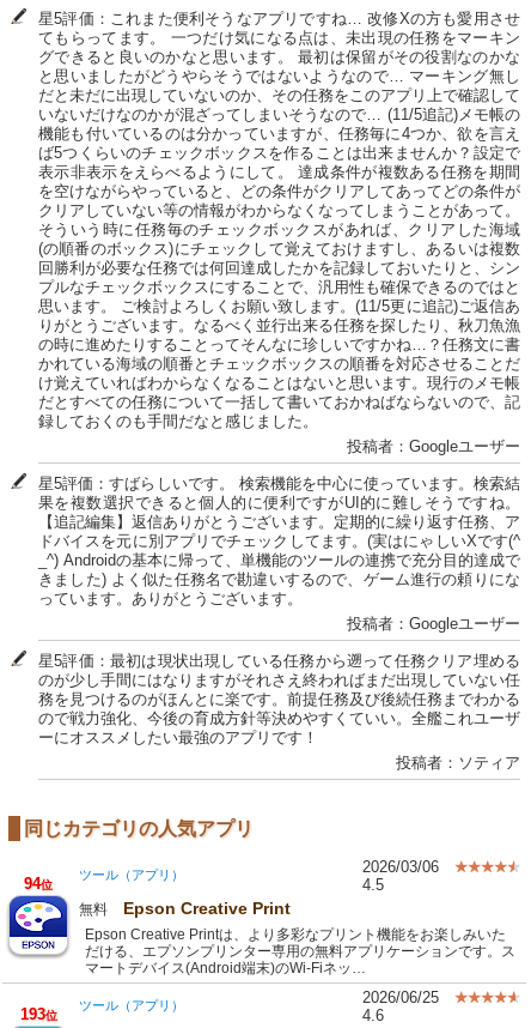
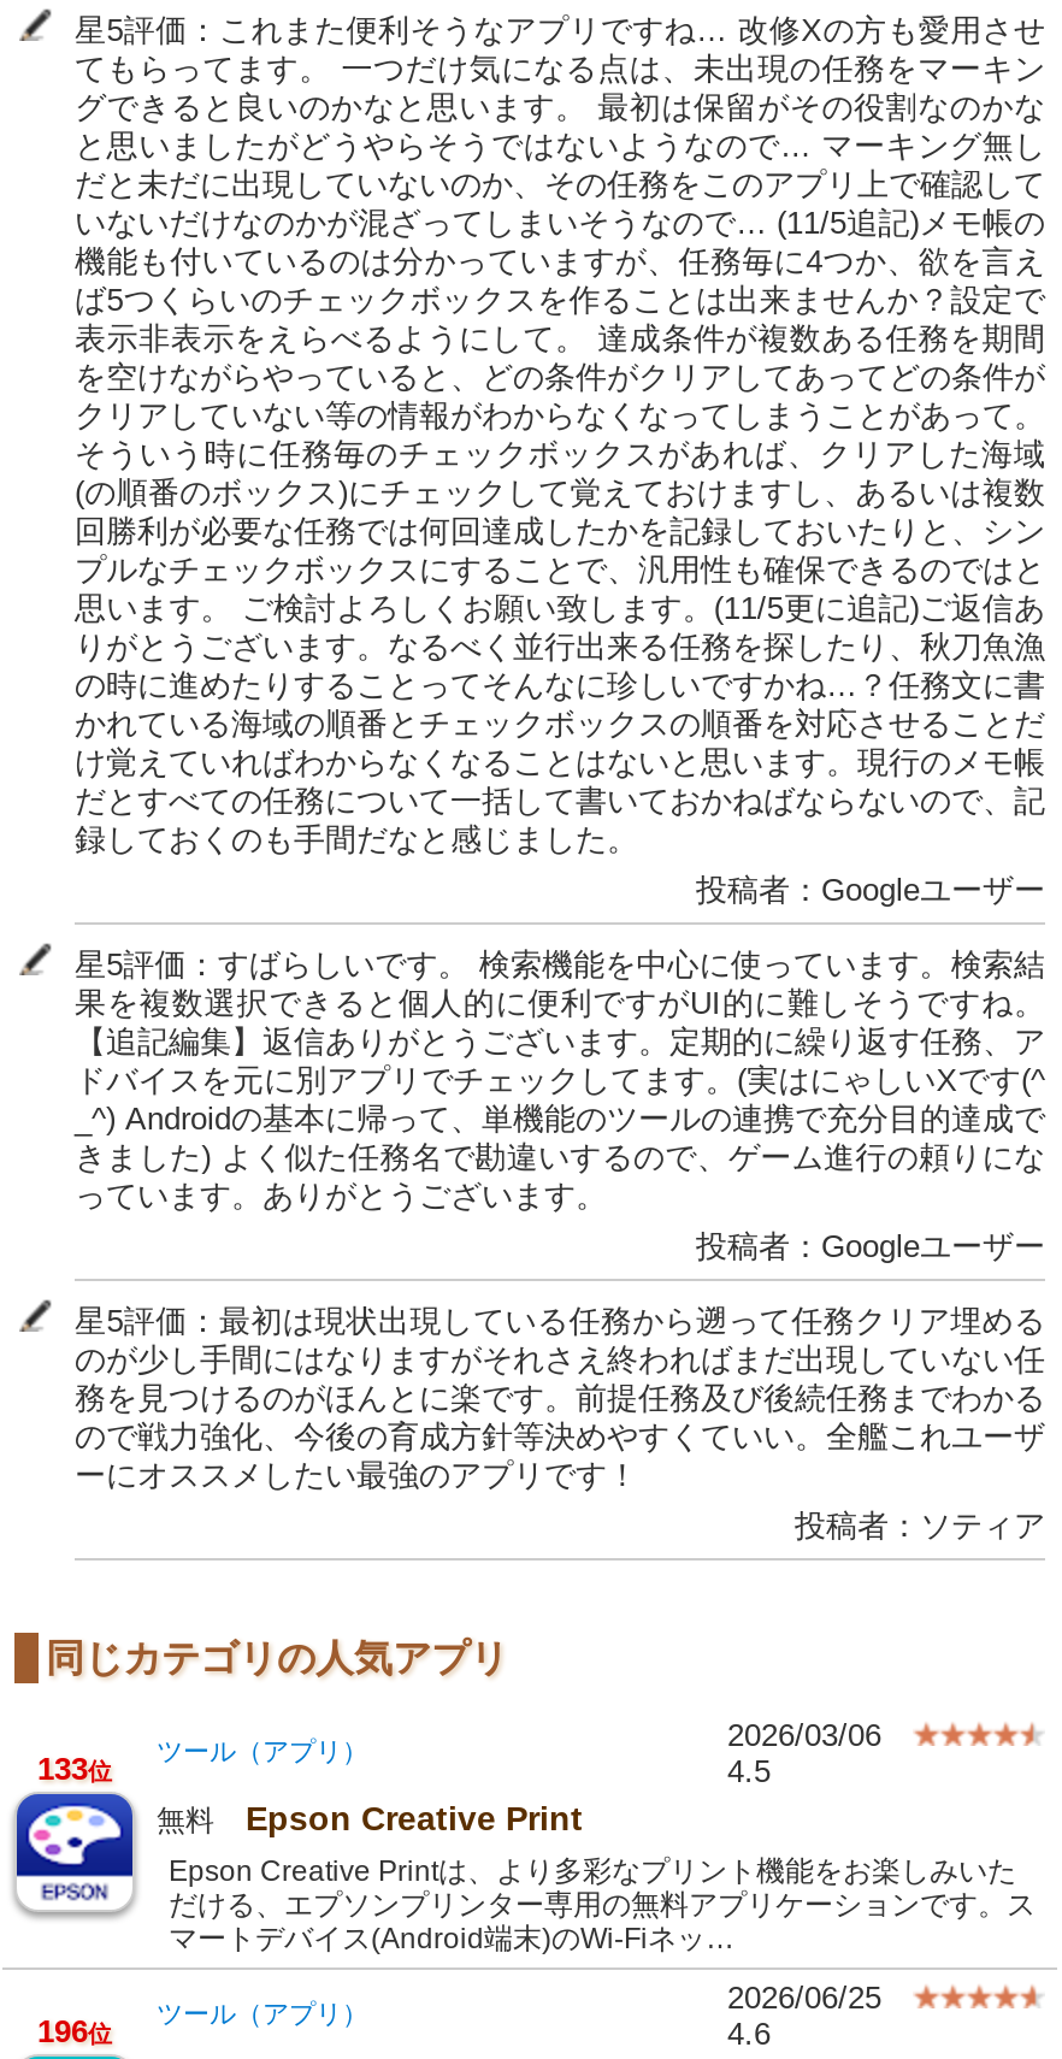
[24,868,184,893] 94位 ツール（アプリ） -> [37,1737,368,1787] 133位 ツール（アプリ）
[20,998,184,1023] 193位 ツール（アプリ） -> [37,1999,368,2050] 196位 ツール（アプリ）

